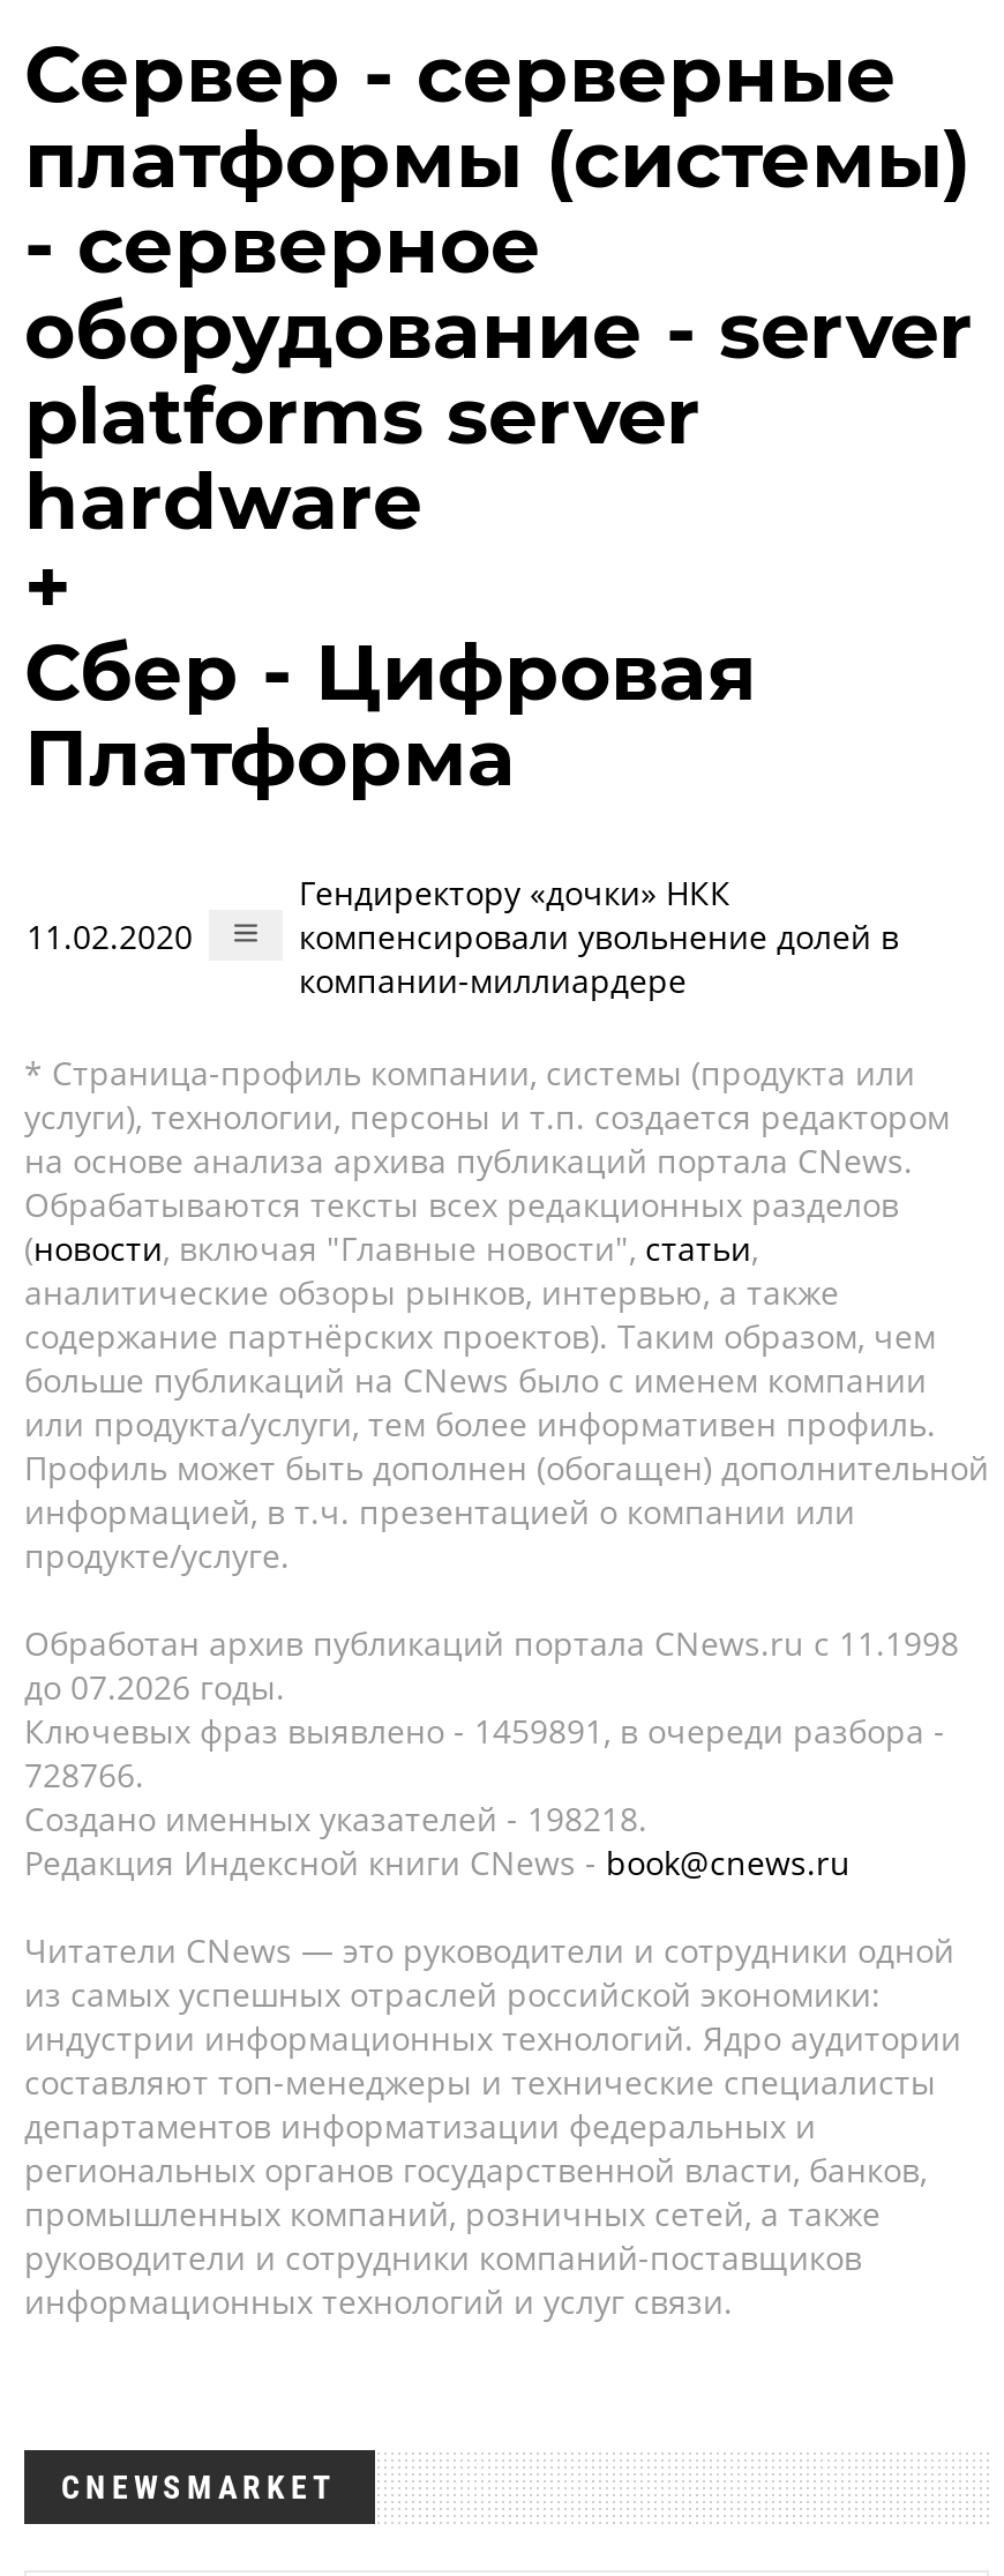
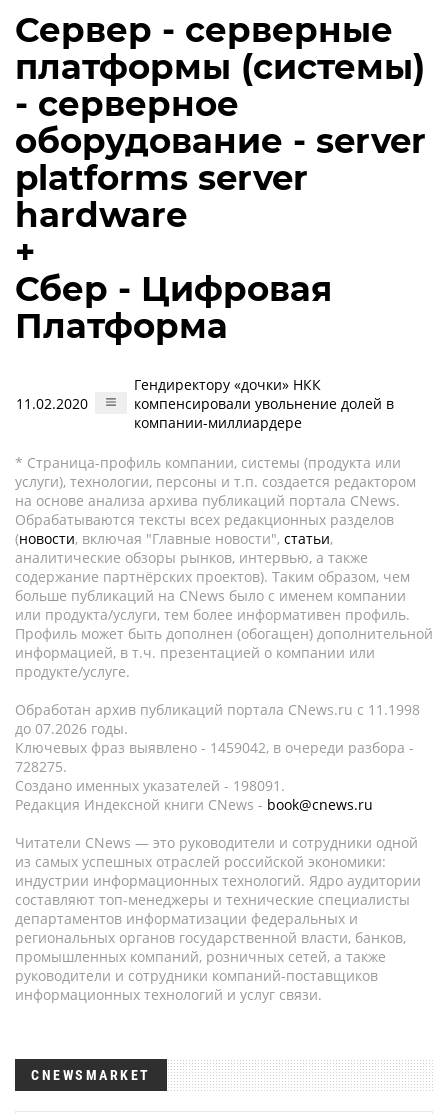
[24,1709,945,1753] Ключевых фраз выявлено - 1459891, в очереди разбора - -> [15,738,414,757] Ключевых фраз выявлено - 1459042, в очереди разбора -
[24,1753,144,1797] 728766. -> [15,757,67,776] 728275.
[24,1797,647,1840] Создано именных указателей - 198218. -> [15,776,285,795] Создано именных указателей - 198091.

